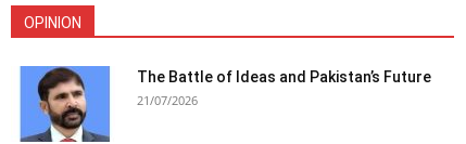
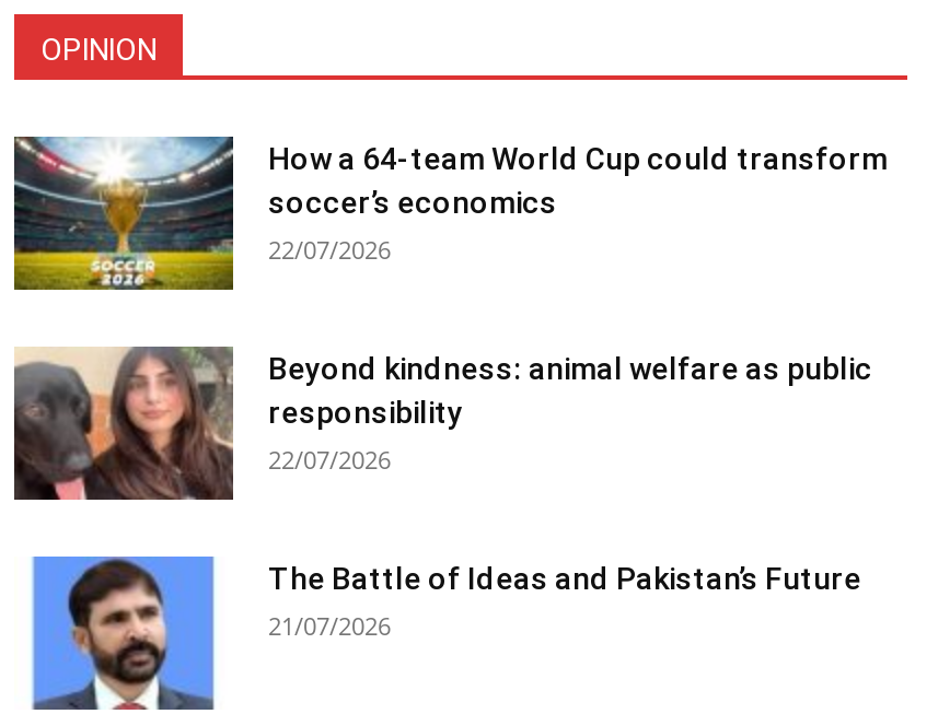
none -> [12,134,888,476] [image] | How a 64-team World Cup could transform | soccer’s economics | 22/07/2026 | Beyond kindness: animal welfare as public | responsibility | 22/07/2026
none -> [12,344,235,502] [image]

